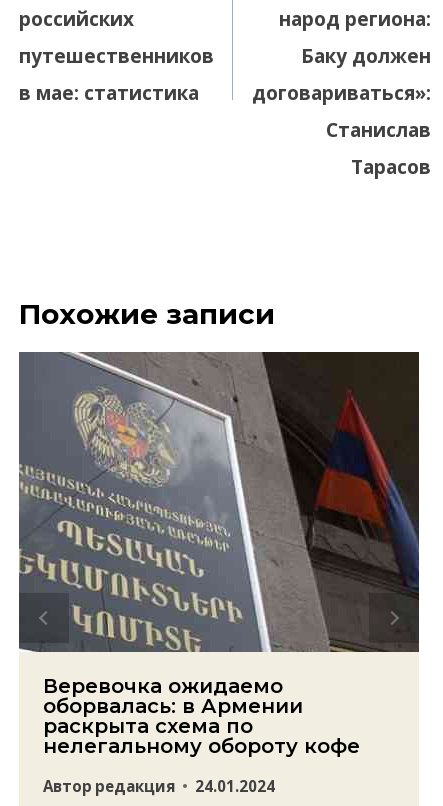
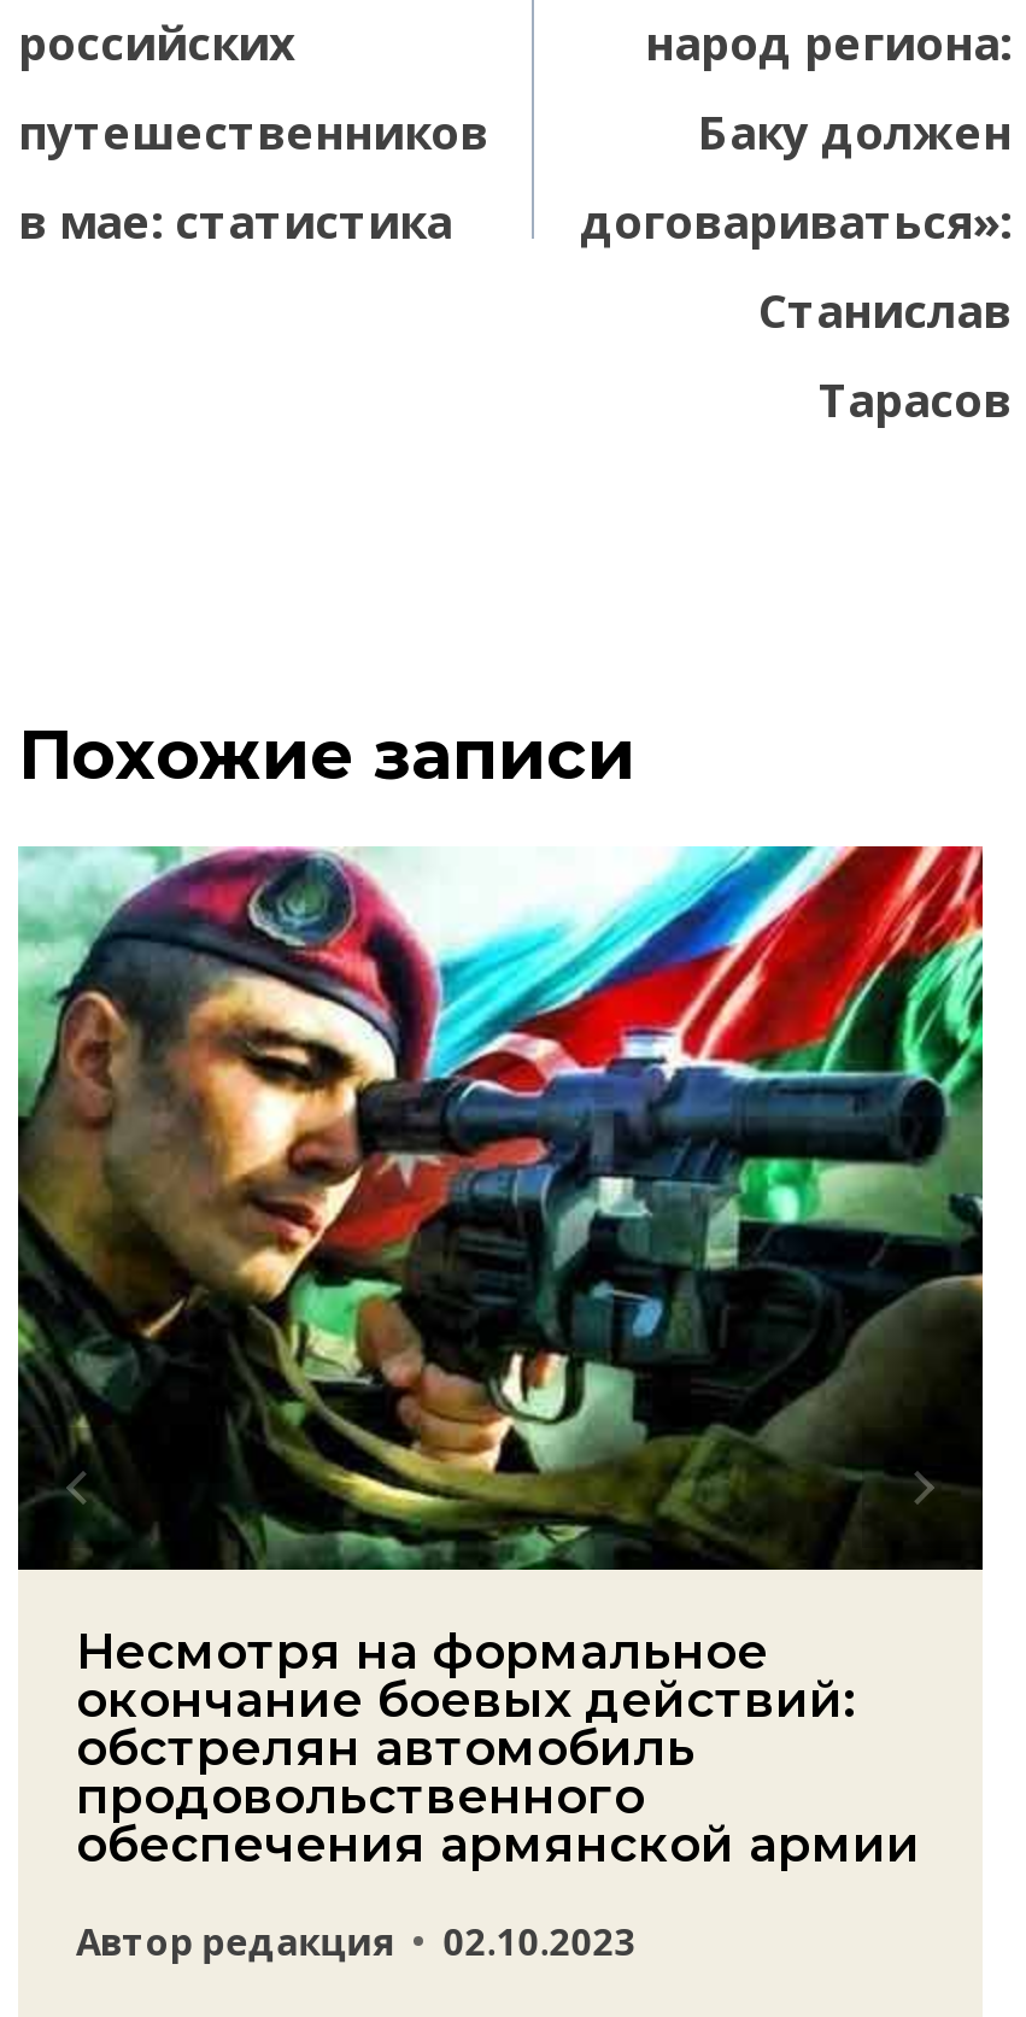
[18,351,420,758] [image] | Веревочка ожидаемо | оборвалась: в Армении | раскрыта схема по | нелегальному обороту кофе -> [16,844,985,1873] [image] | Несмотря на формальное | окончание боевых действий: | обстрелян автомобиль | продовольственного | обеспечения армянской армии
[43,776,275,796] Автор редакция 24.01.2024 -> [76,1917,636,1965] Автор редакция 02.10.2023

